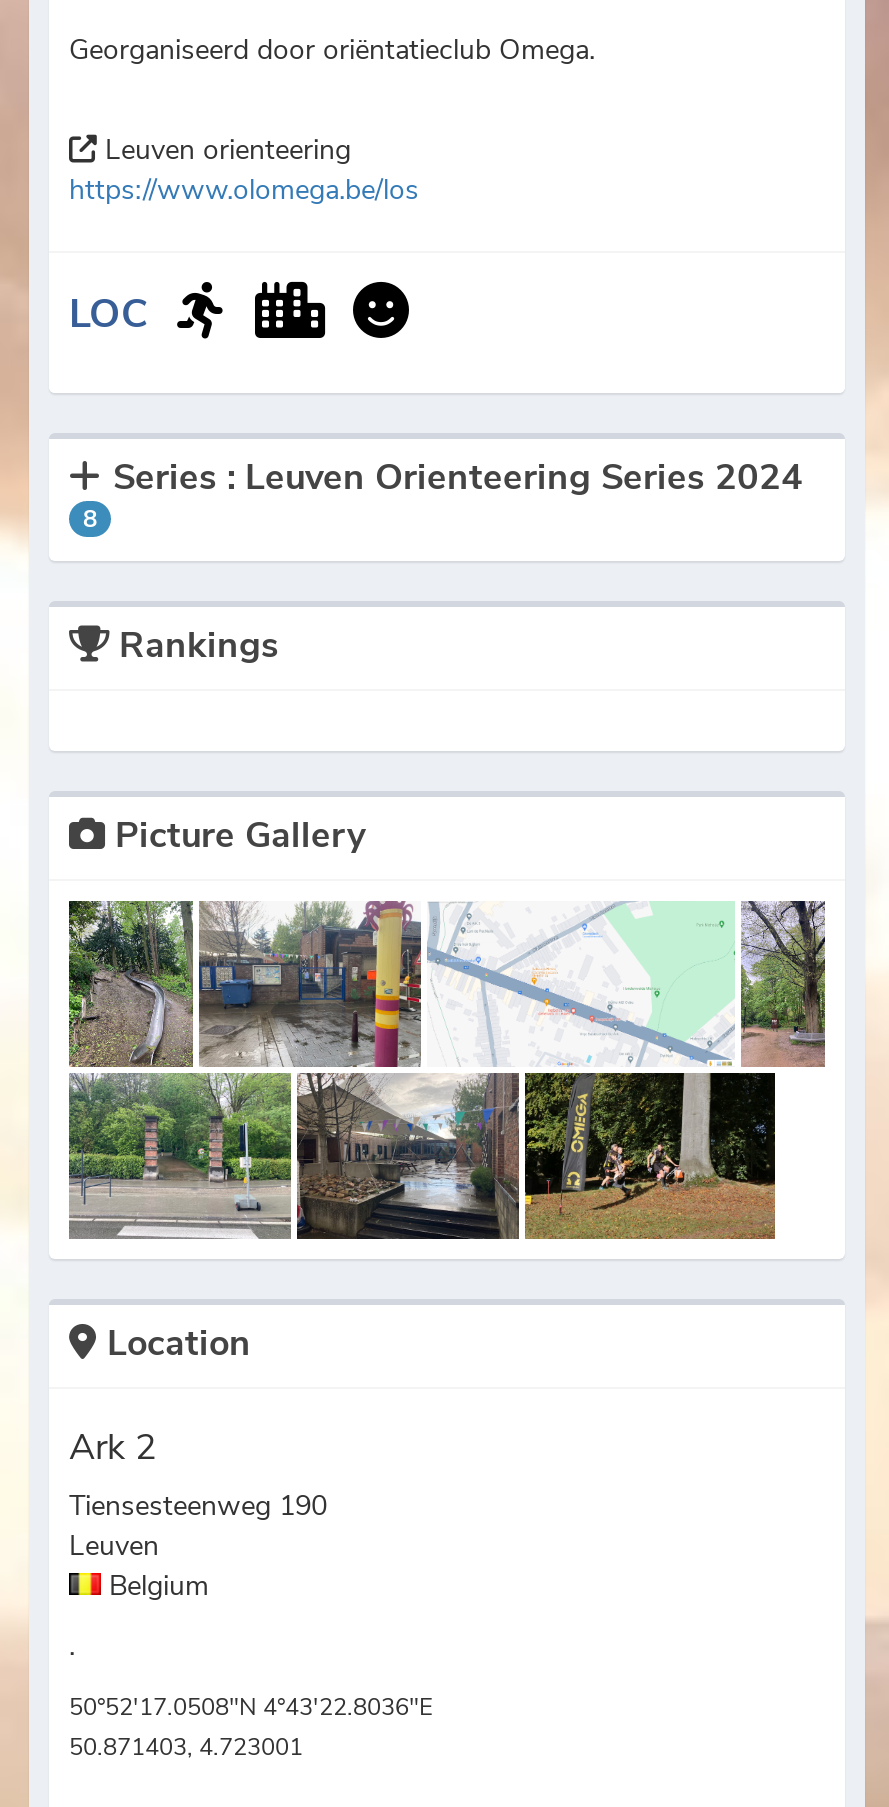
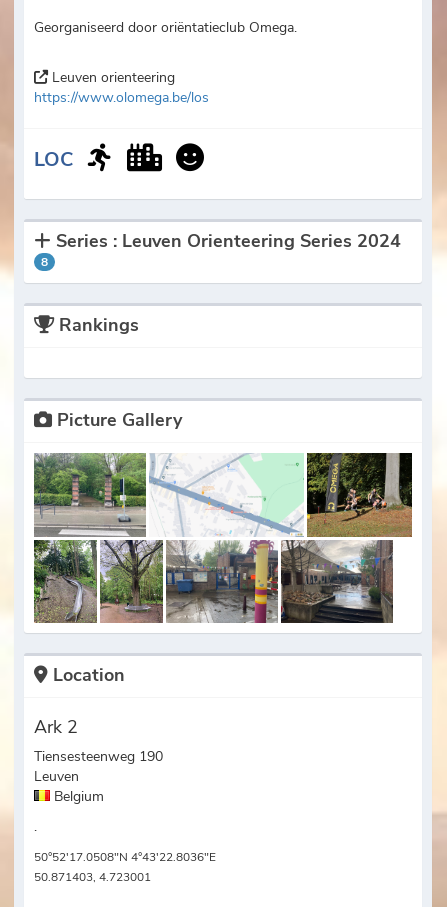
[69,899,827,1241] [image] -> [34,452,413,624] [image]

